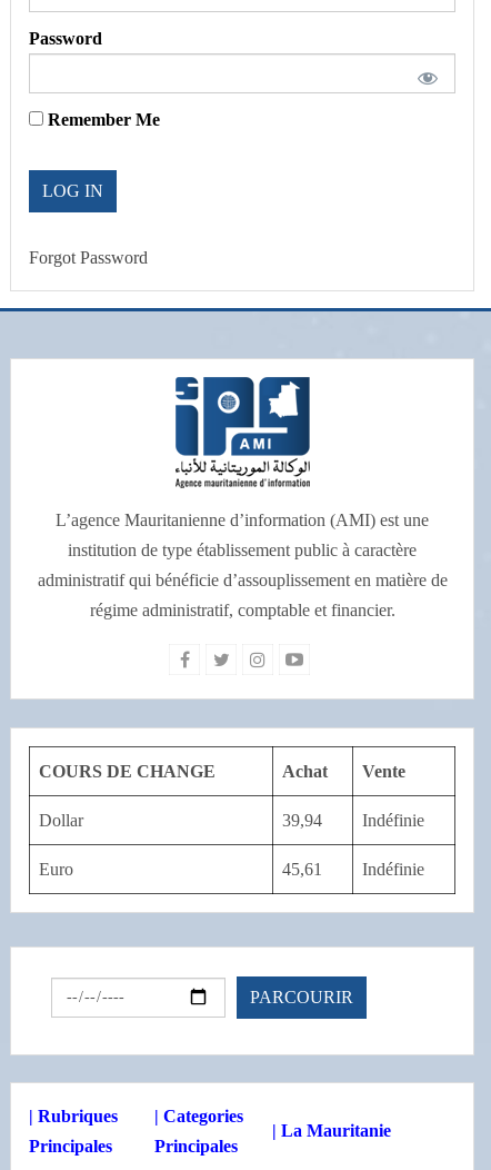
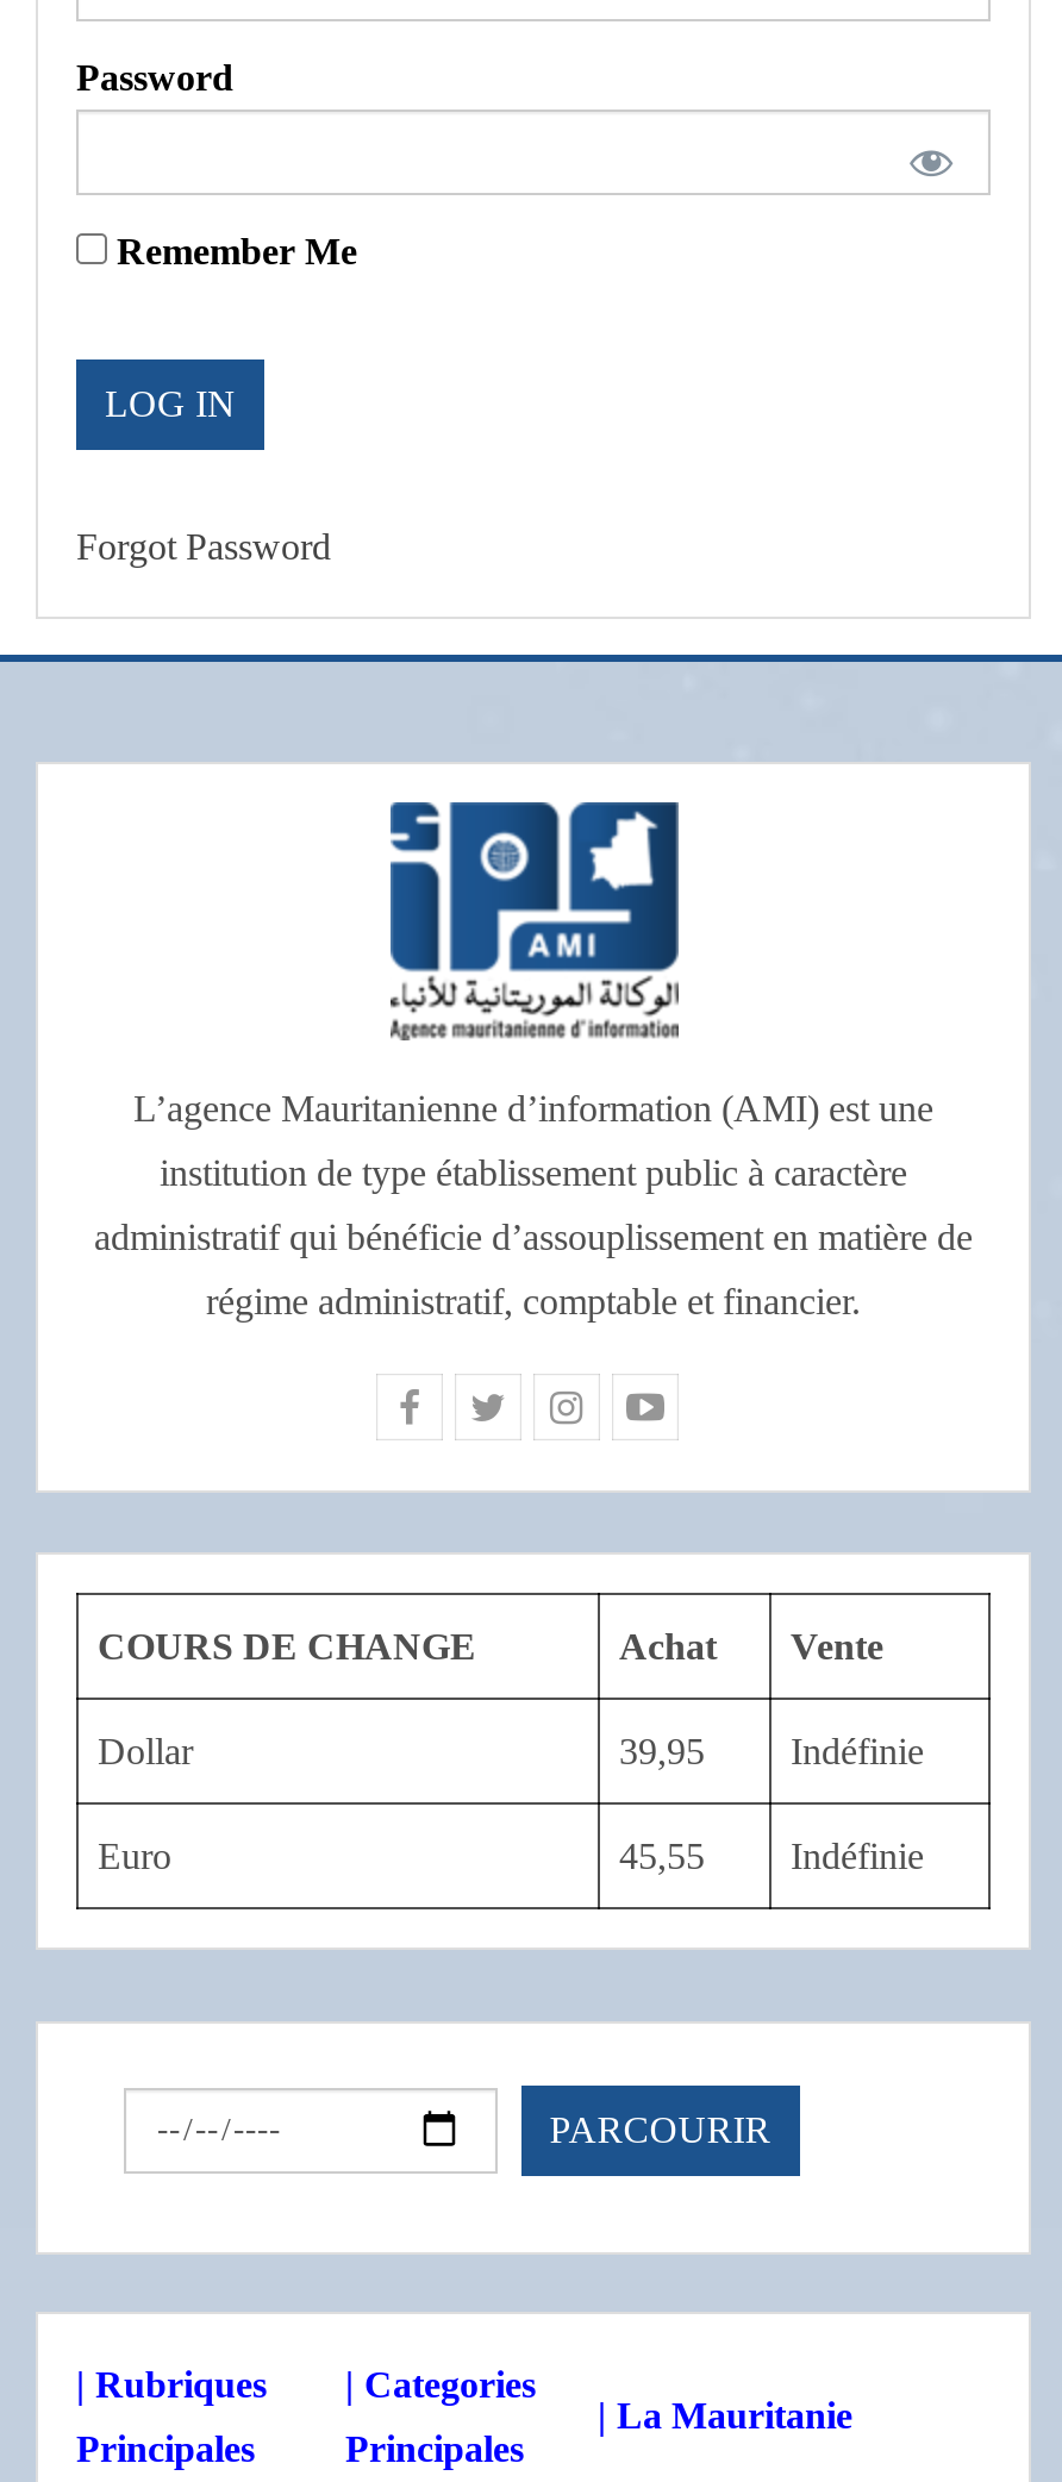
[282,811,322,829] 39,94 -> [619,1730,705,1771] 39,95
[282,859,322,878] 45,61 -> [619,1835,705,1876] 45,55

